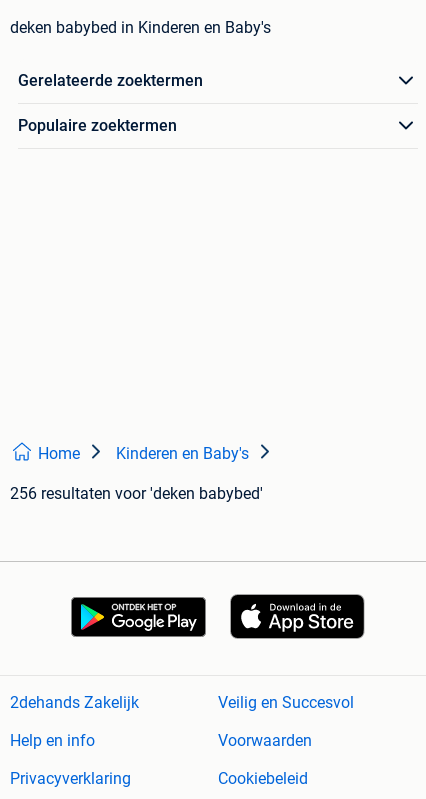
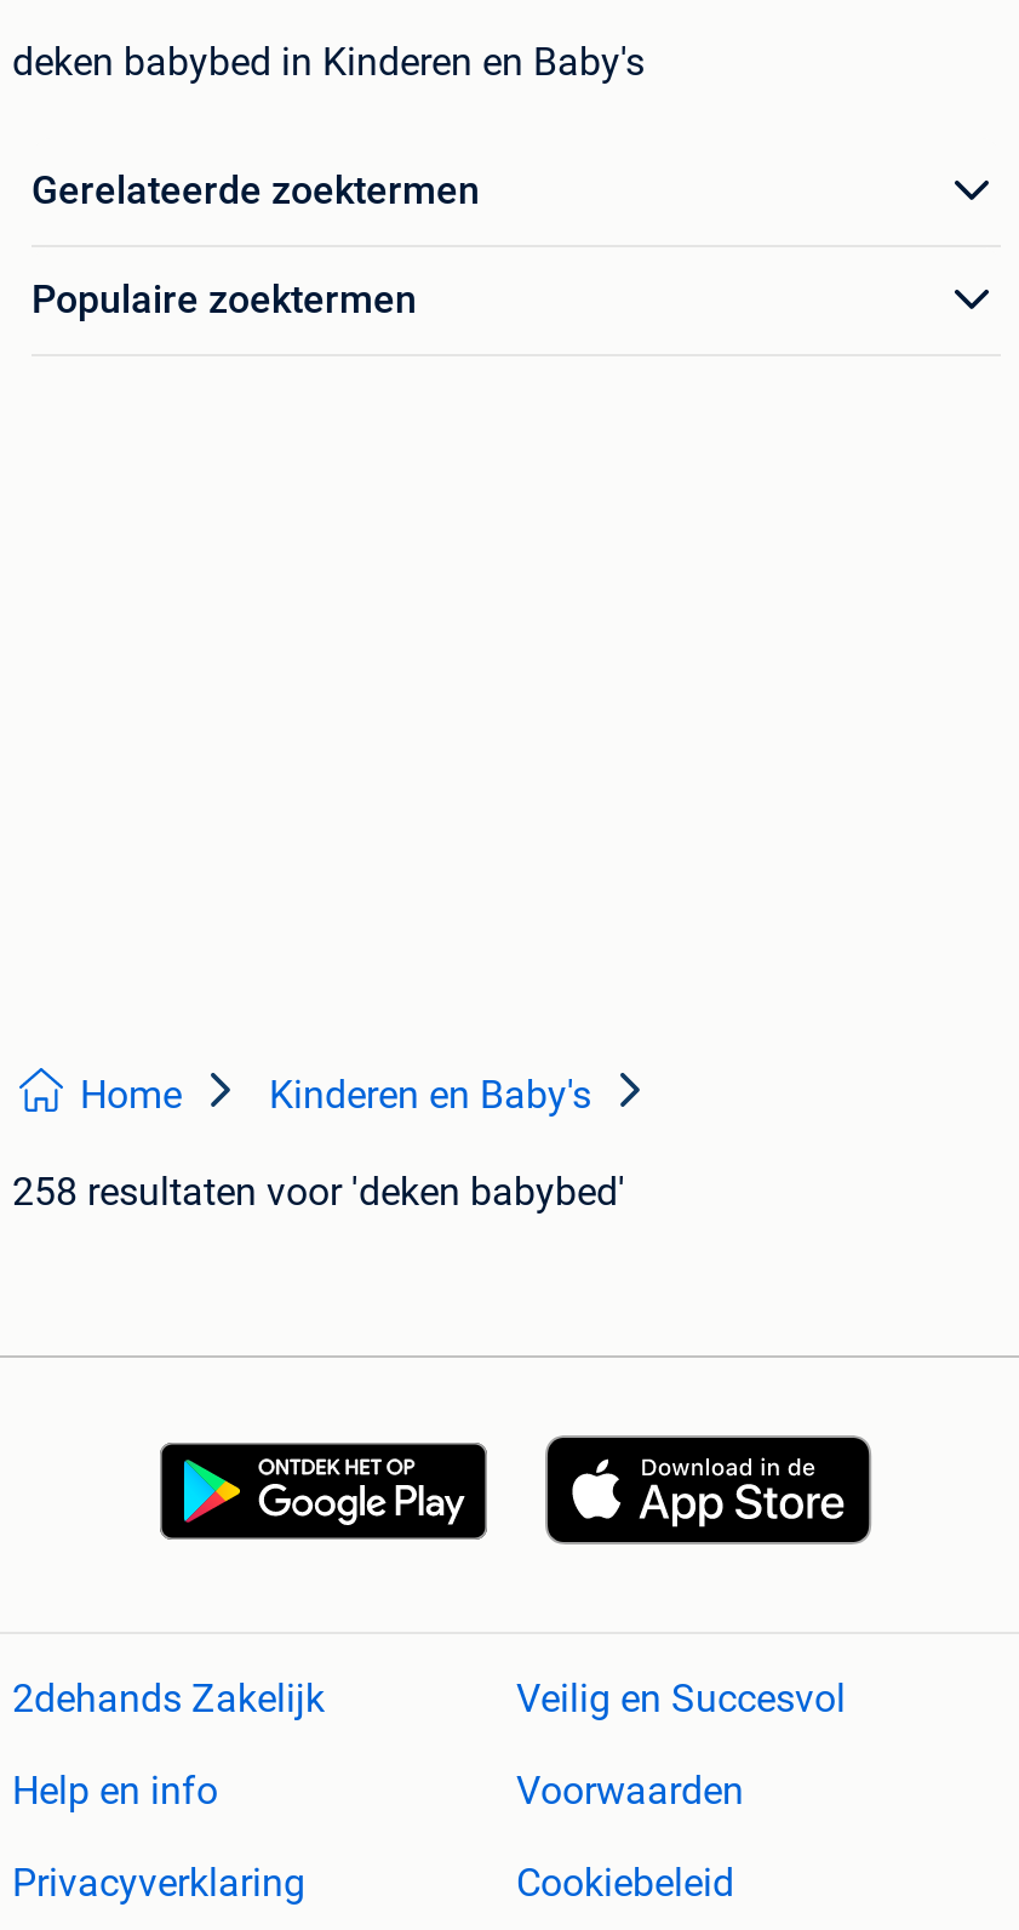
[10,484,263,503] 256 resultaten voor 'deken babybed' -> [12,1170,625,1216] 258 resultaten voor 'deken babybed'

